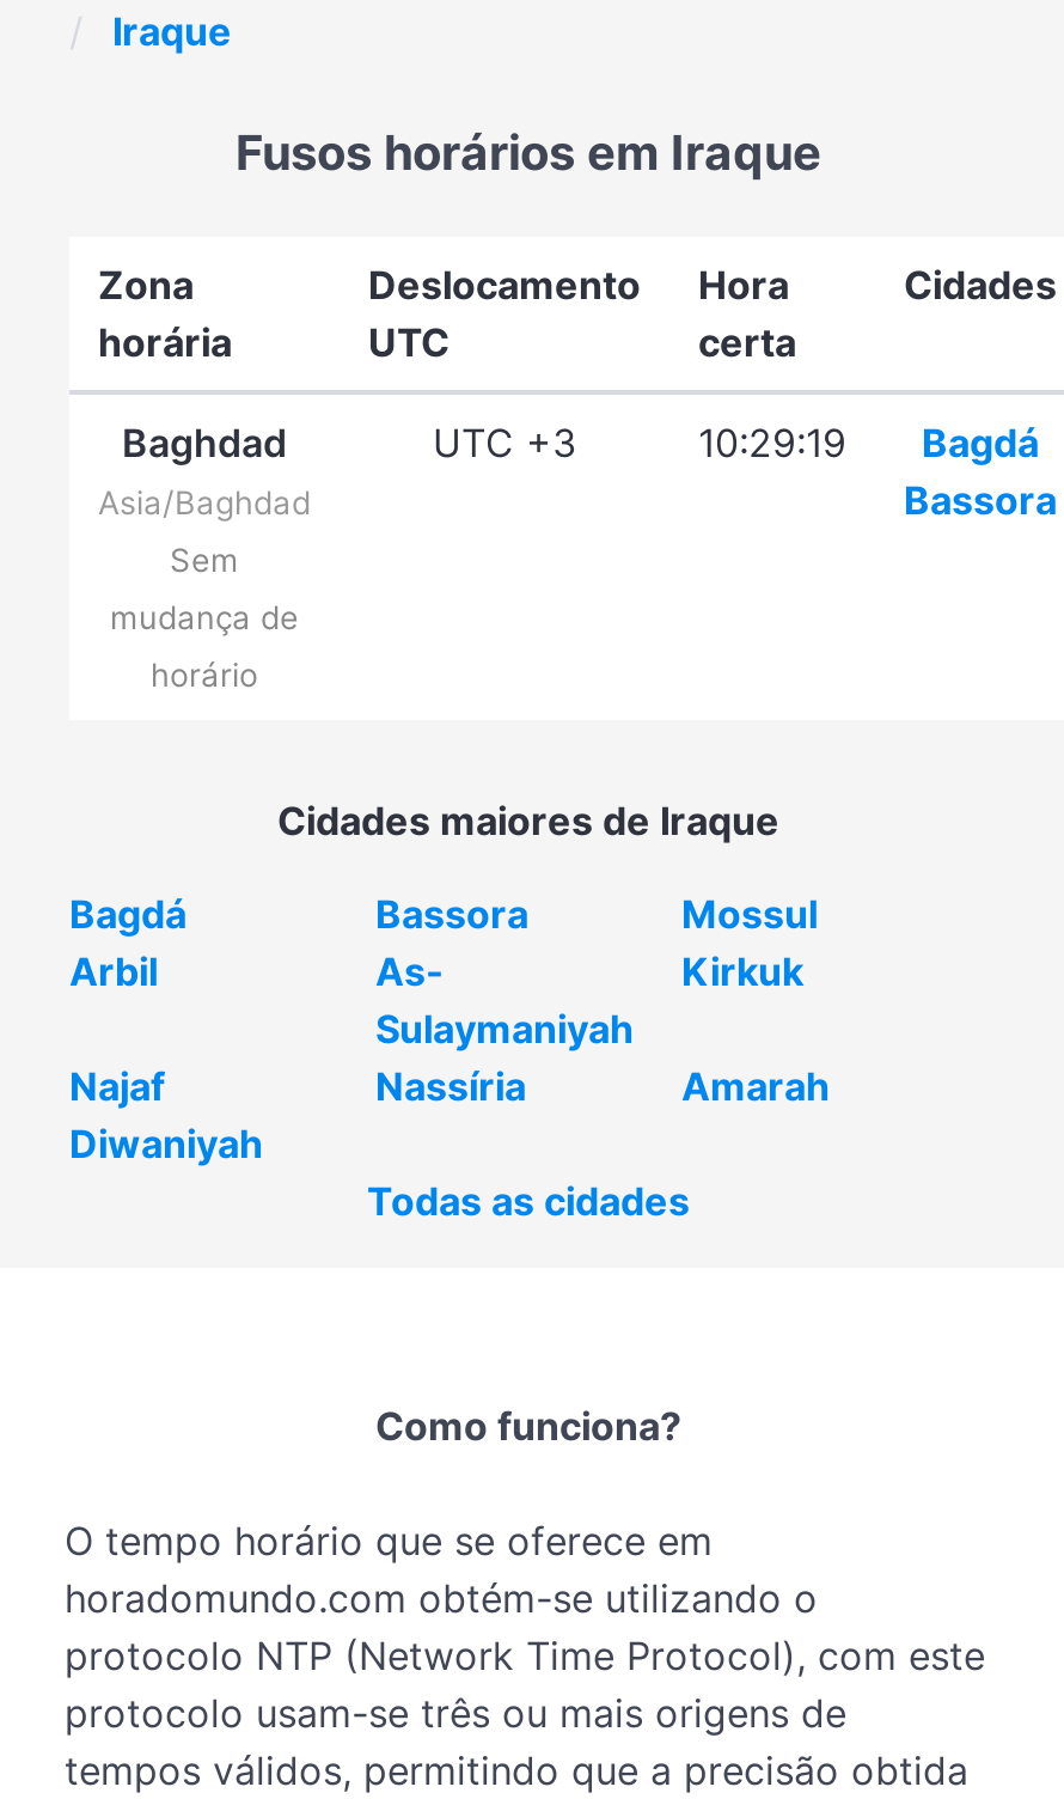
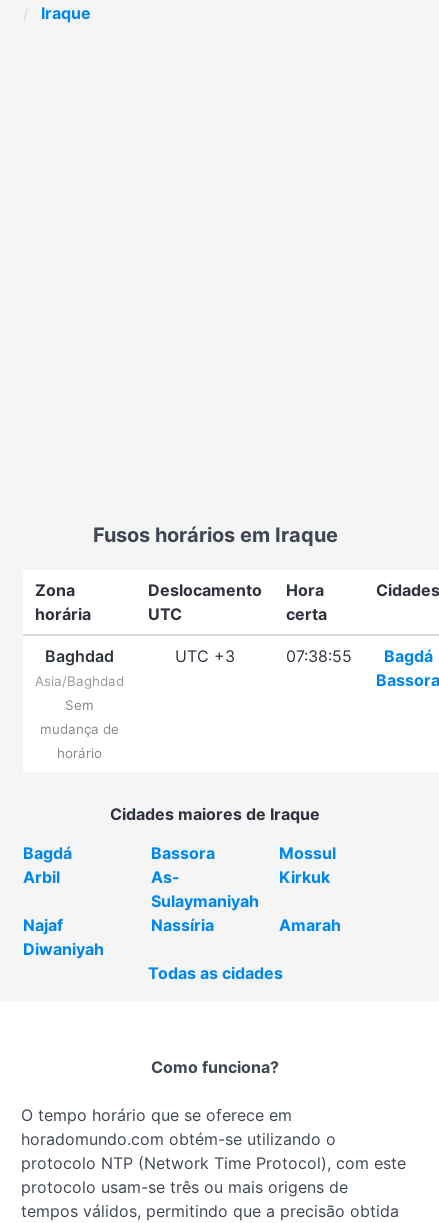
[698,418,1039,466] 10:29:19 Bagdá -> [286,646,432,666] 07:38:55 Bagdá

